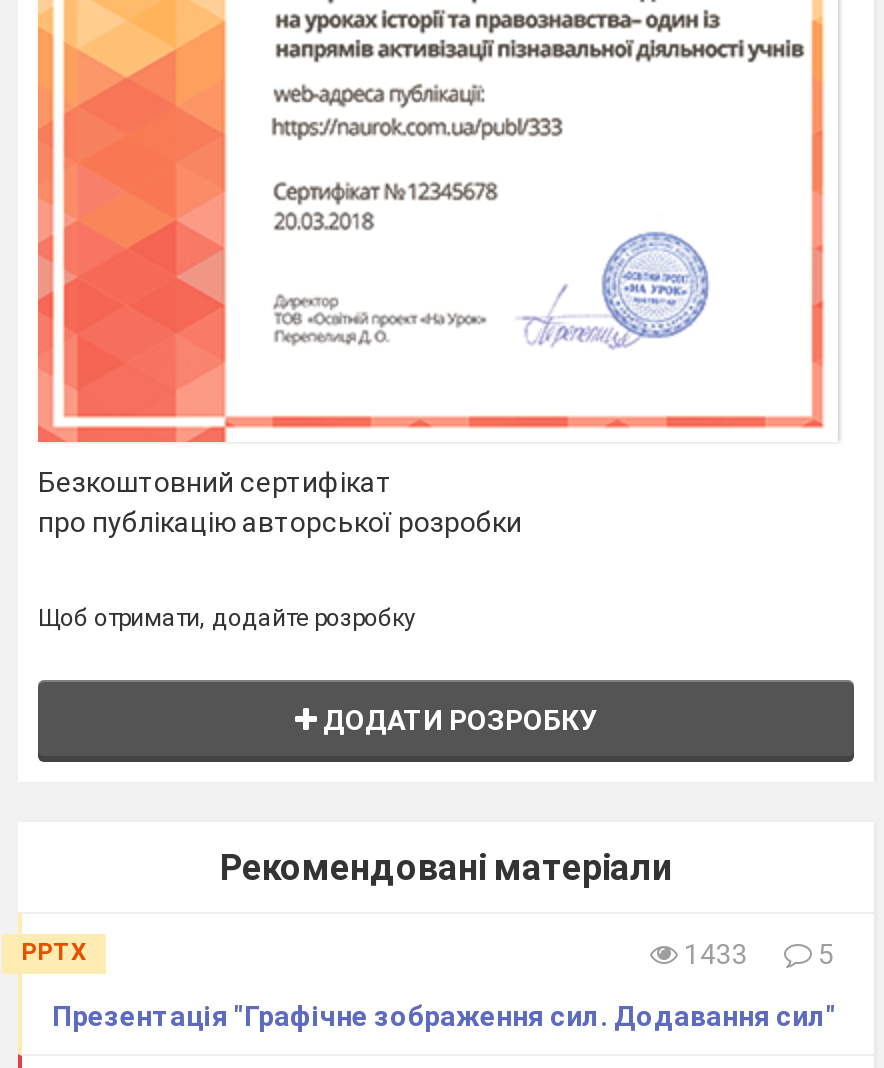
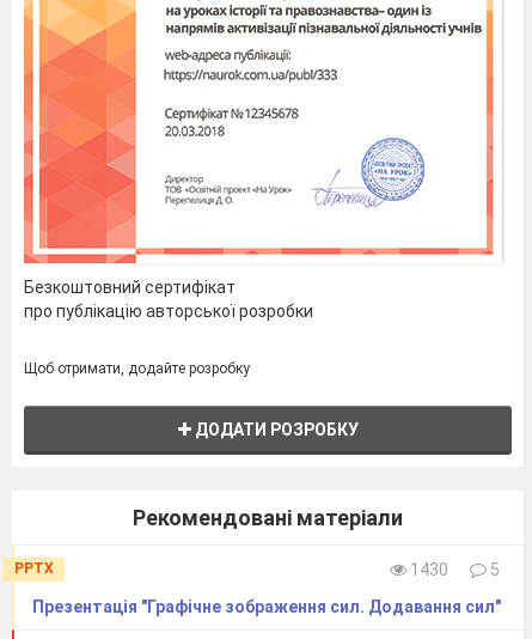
[678,938,834,970] 1433 5 -> [406,561,500,580] 1430 5

